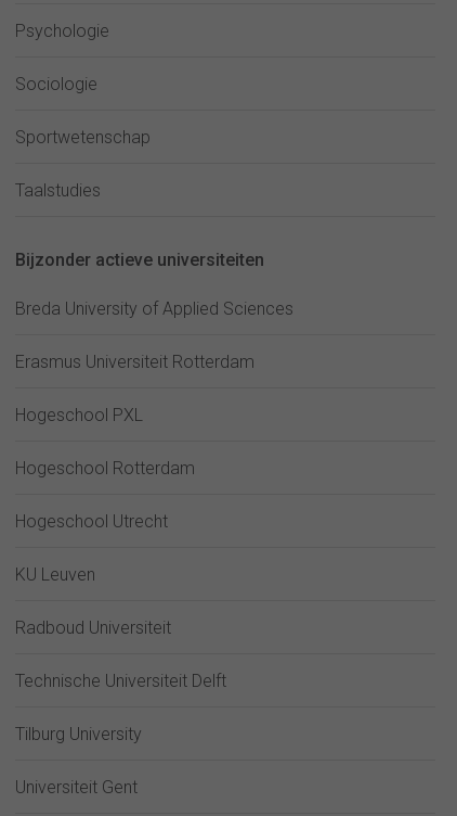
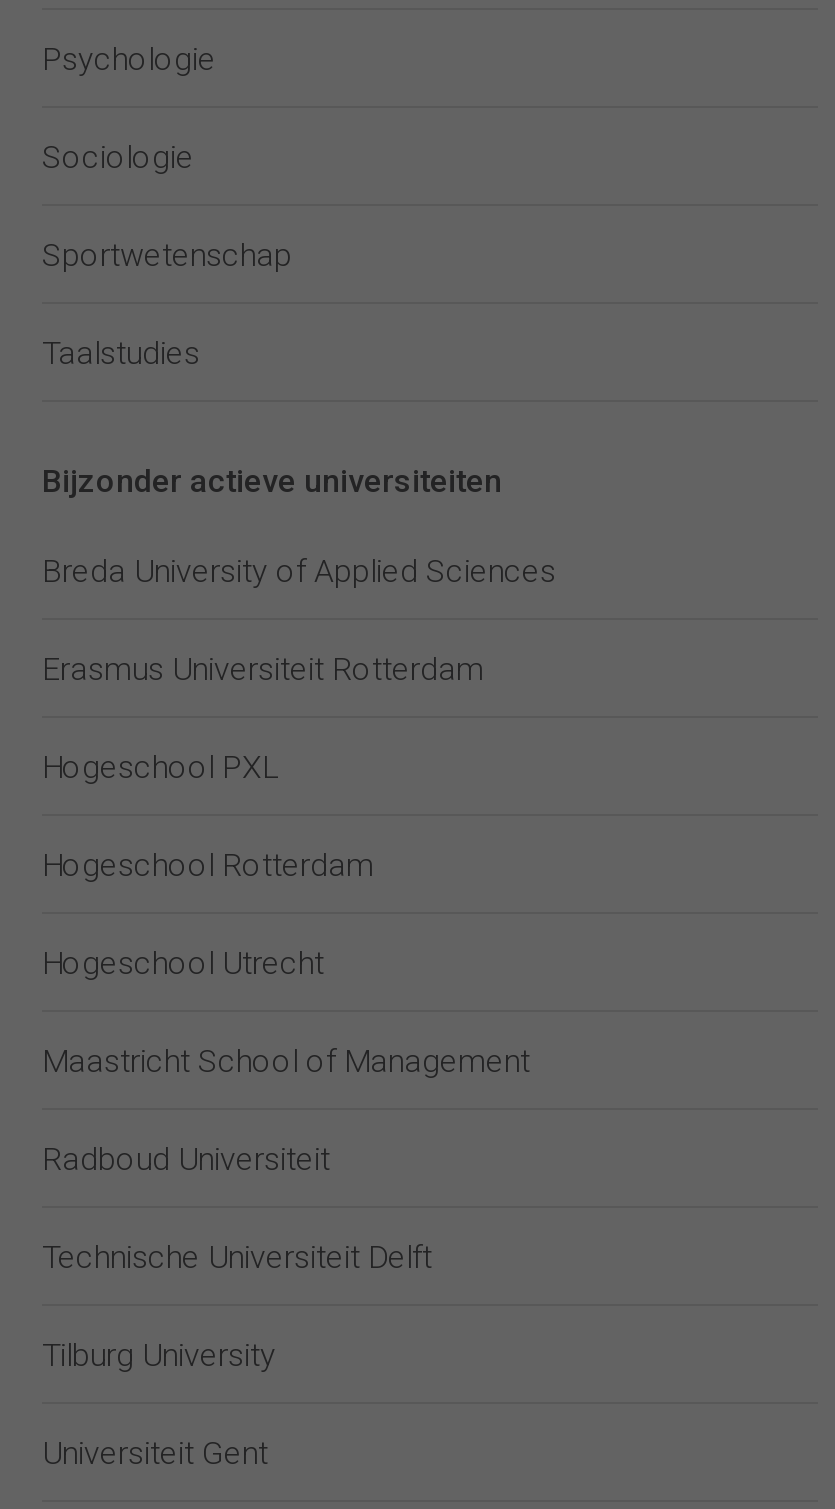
[15,564,95,585] KU Leuven -> [42,1042,530,1080] Maastricht School of Management

